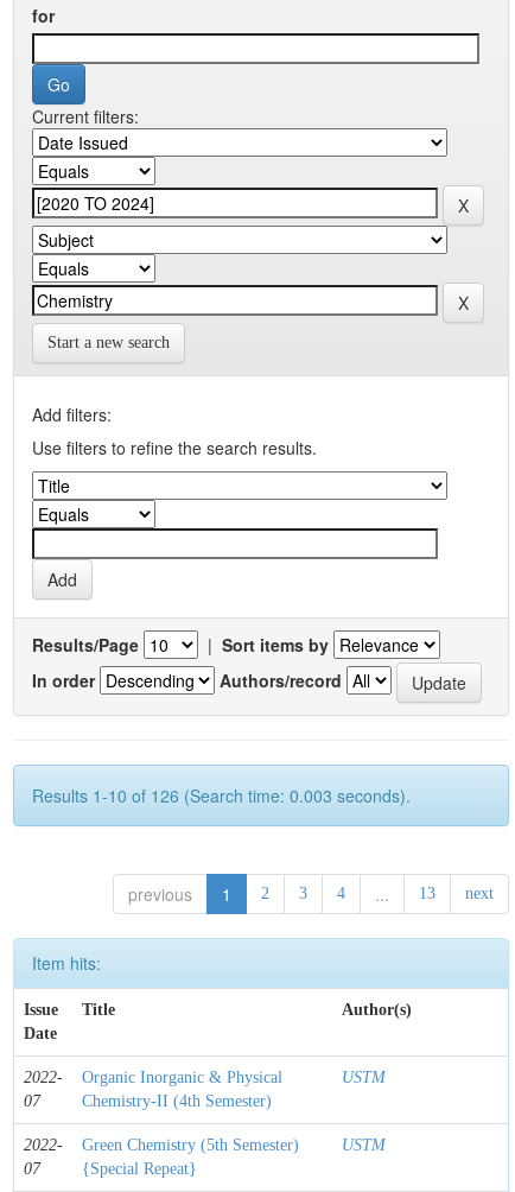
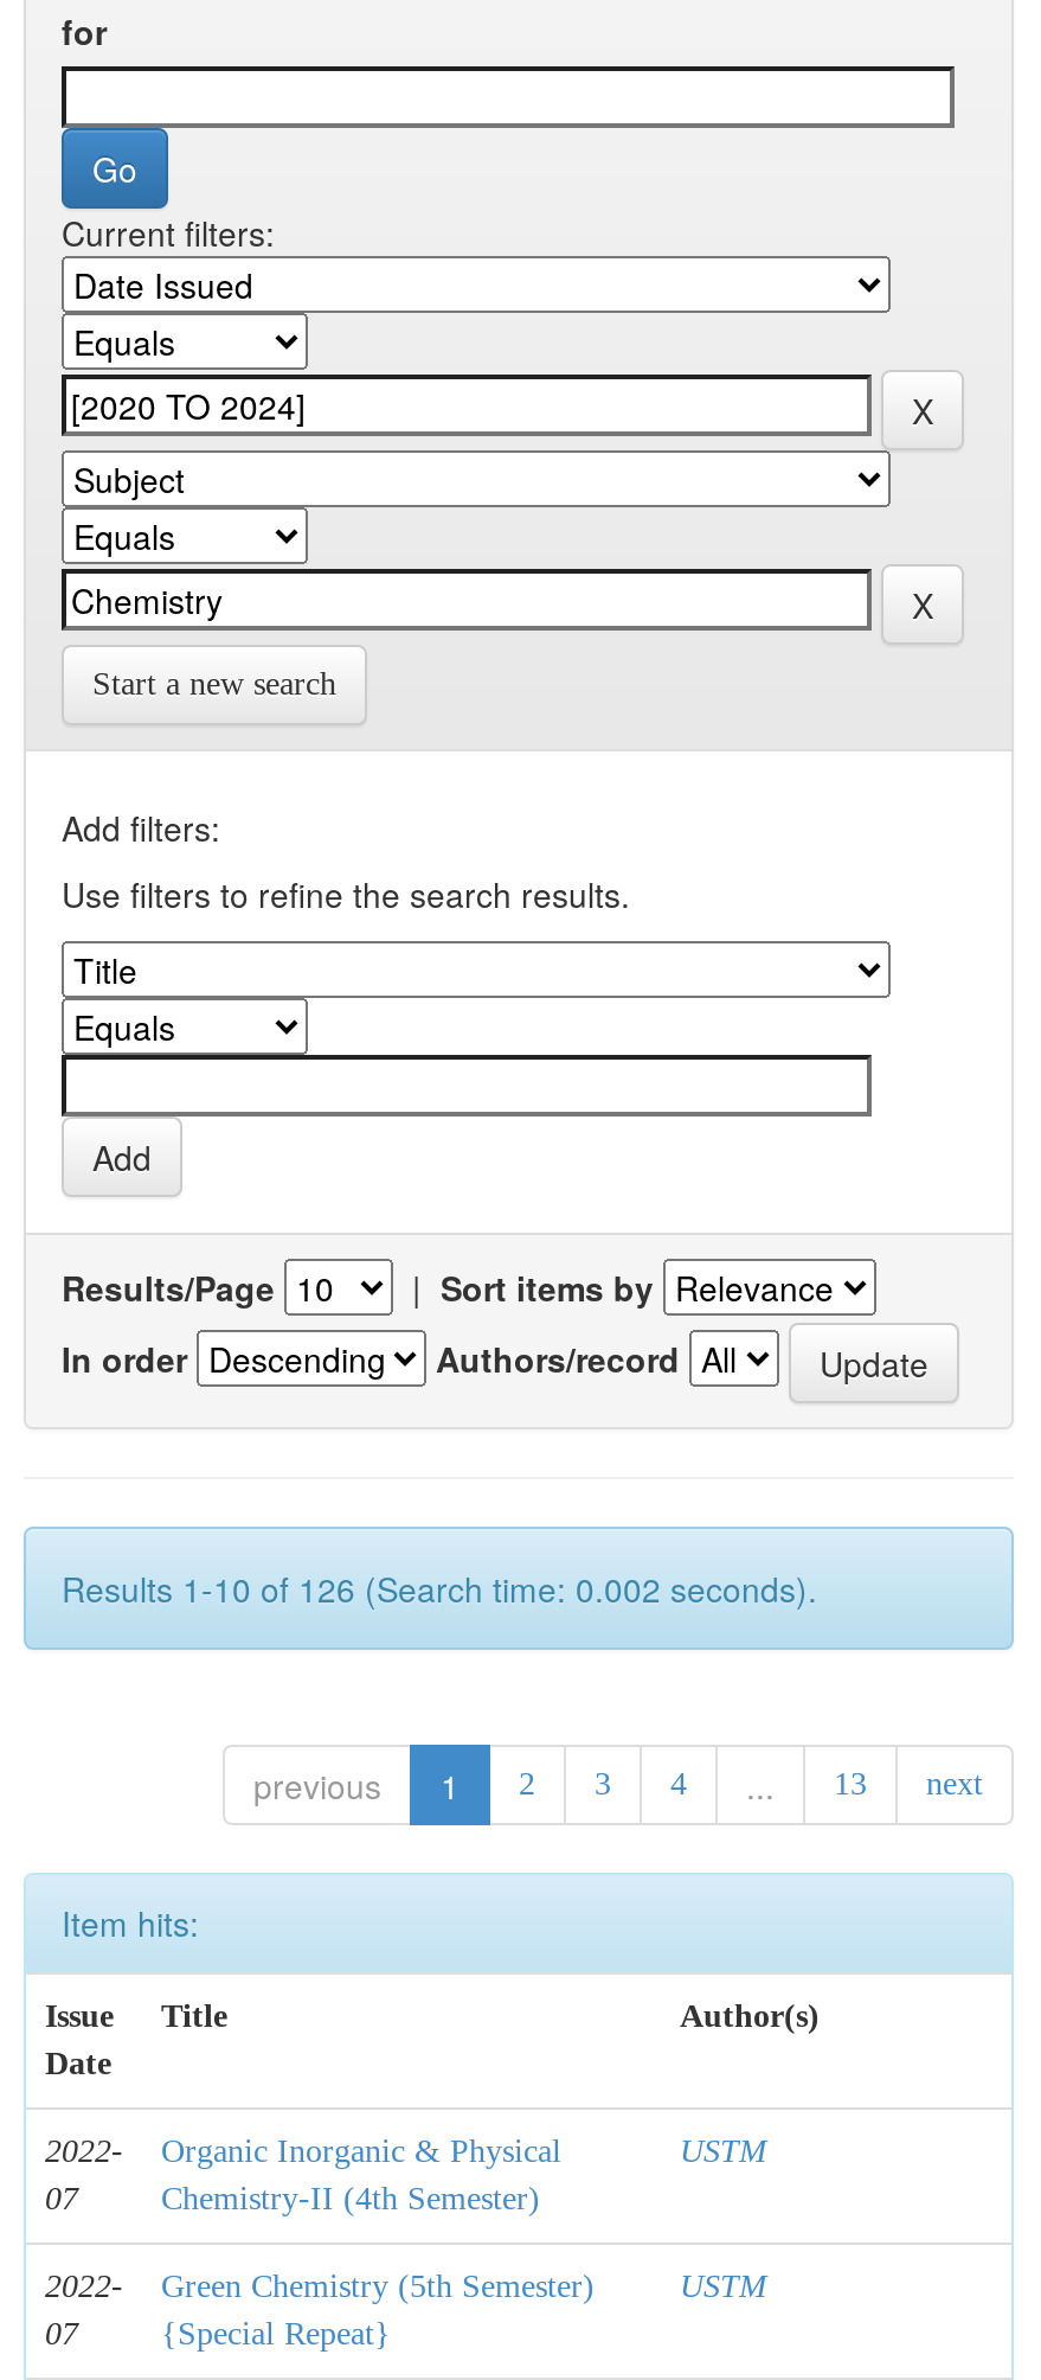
[32,784,411,807] Results 1-10 of 126 (Search time: 0.003 seconds). -> [62,1565,817,1612] Results 1-10 of 126 (Search time: 0.002 seconds).

